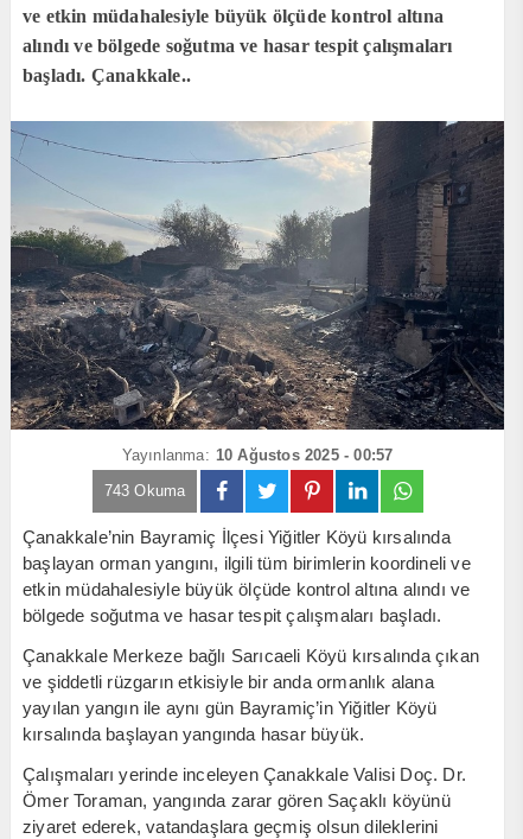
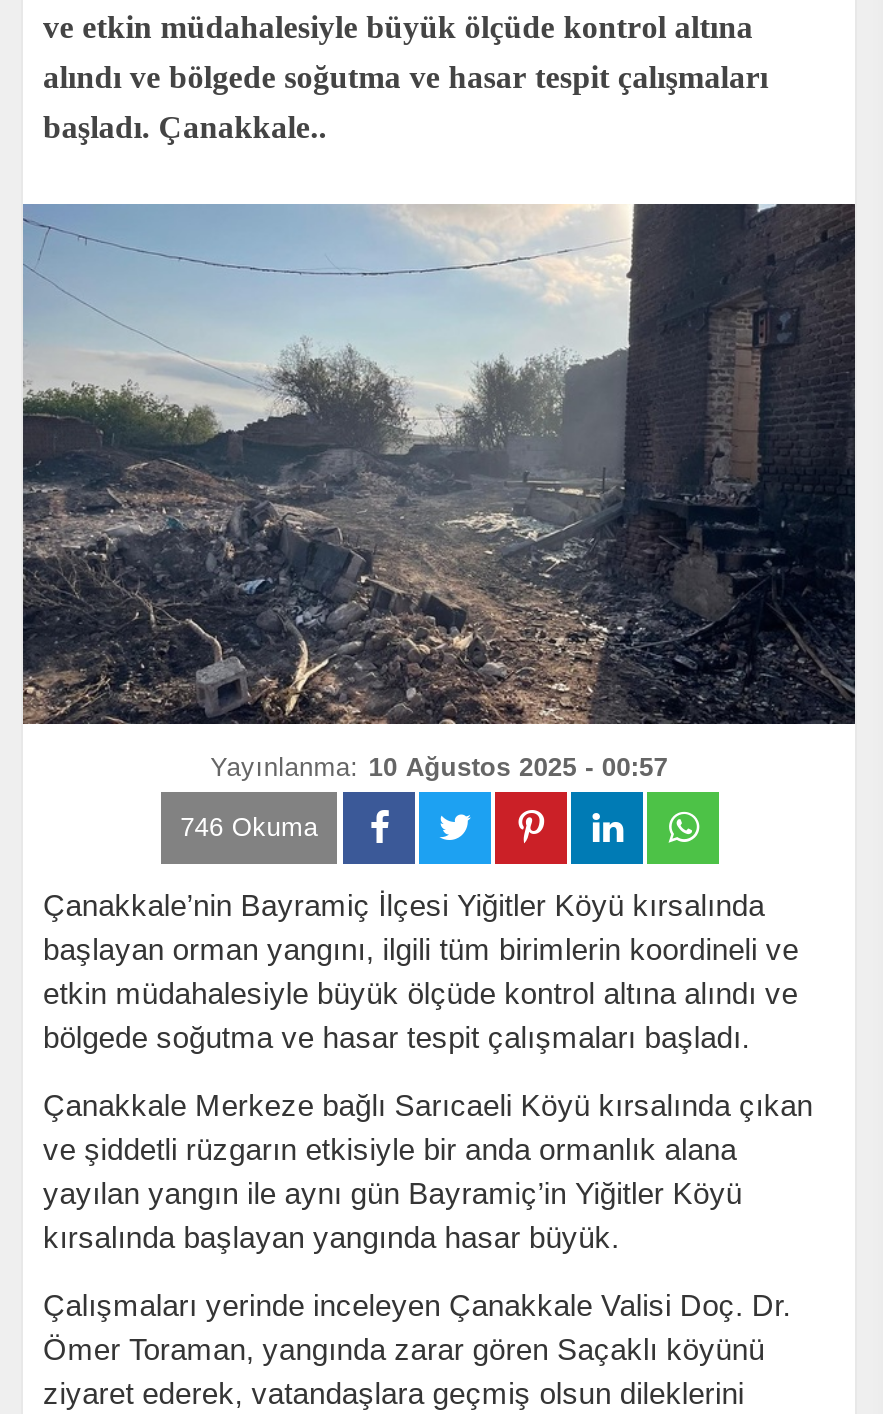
[104,481,185,499] 743 Okuma -> [180,811,318,841] 746 Okuma

